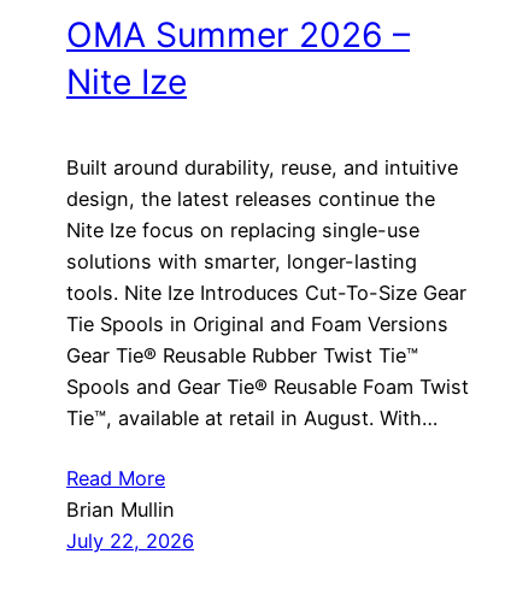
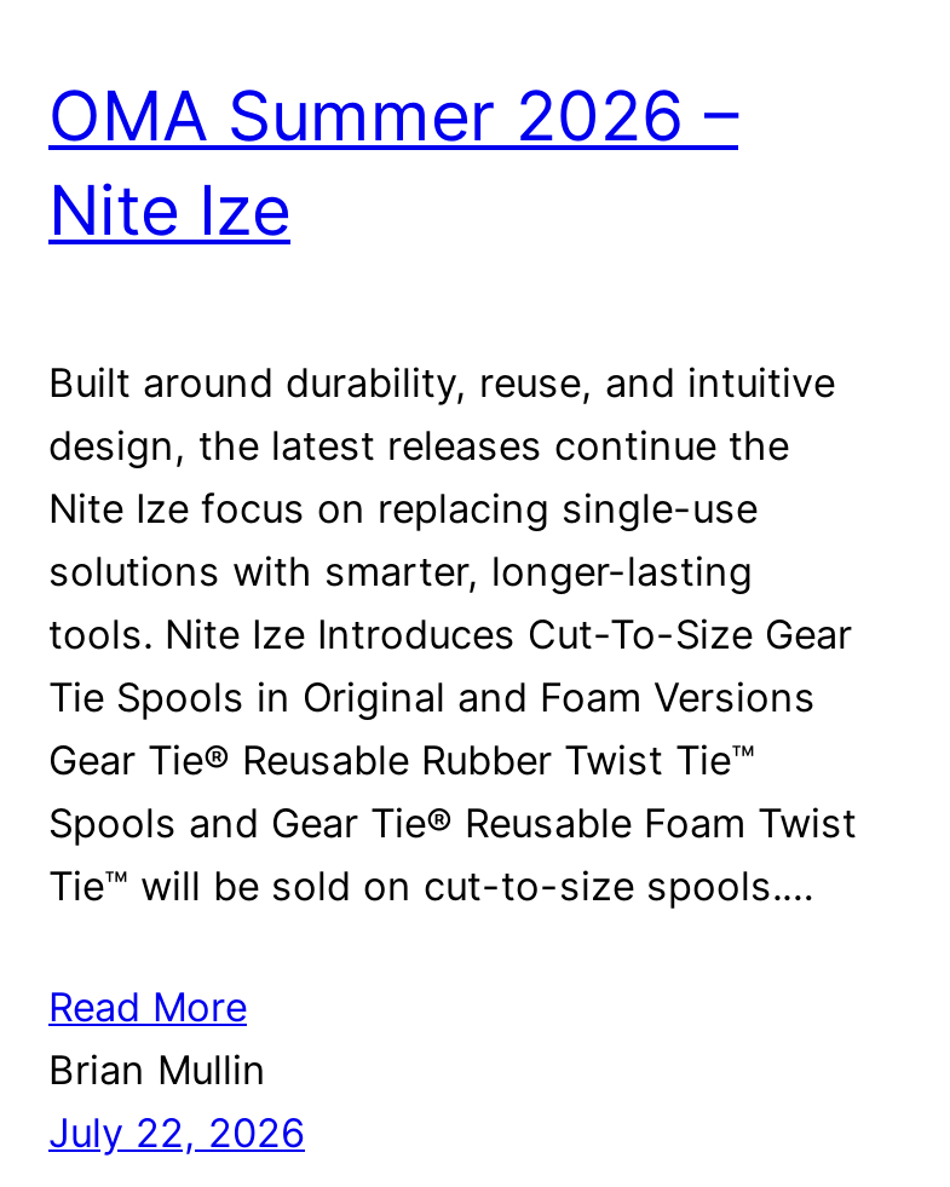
[66,405,438,430] Tie™, available at retail in August. With… -> [48,862,813,910] Tie™ will be sold on cut-to-size spools.…

